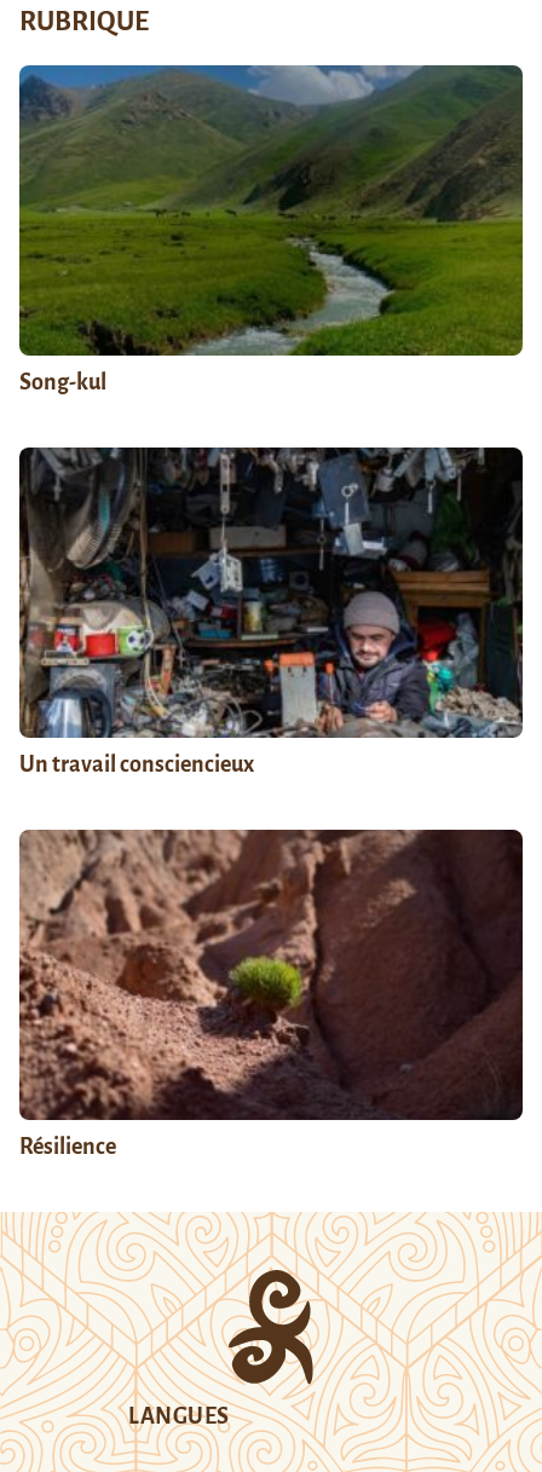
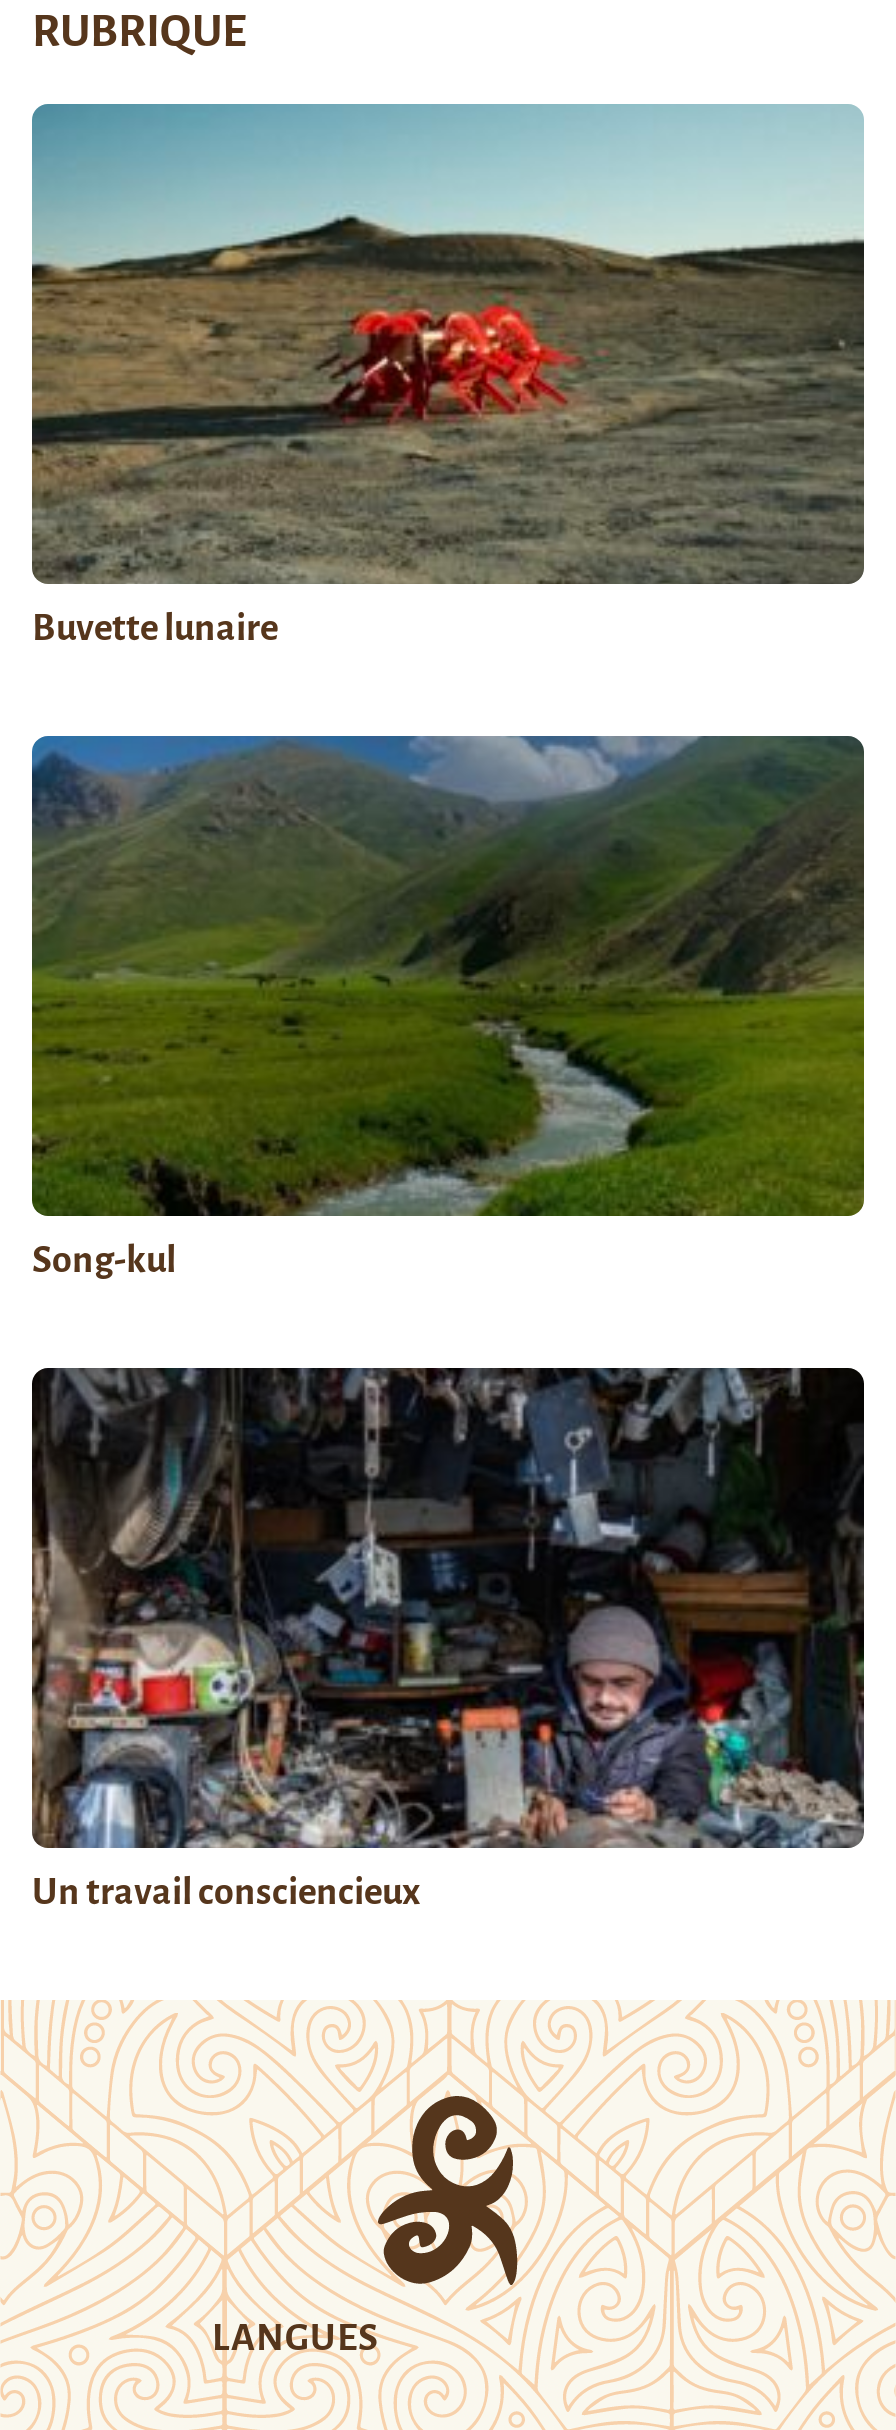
none -> [30,104,864,649] [image] | Buvette lunaire
moved [17,64,524,777] -> [28,734,866,1913]: [image] | Song-kul | Un travail consciencieux
[18,829,523,1159] [image] | Résilience -> none

